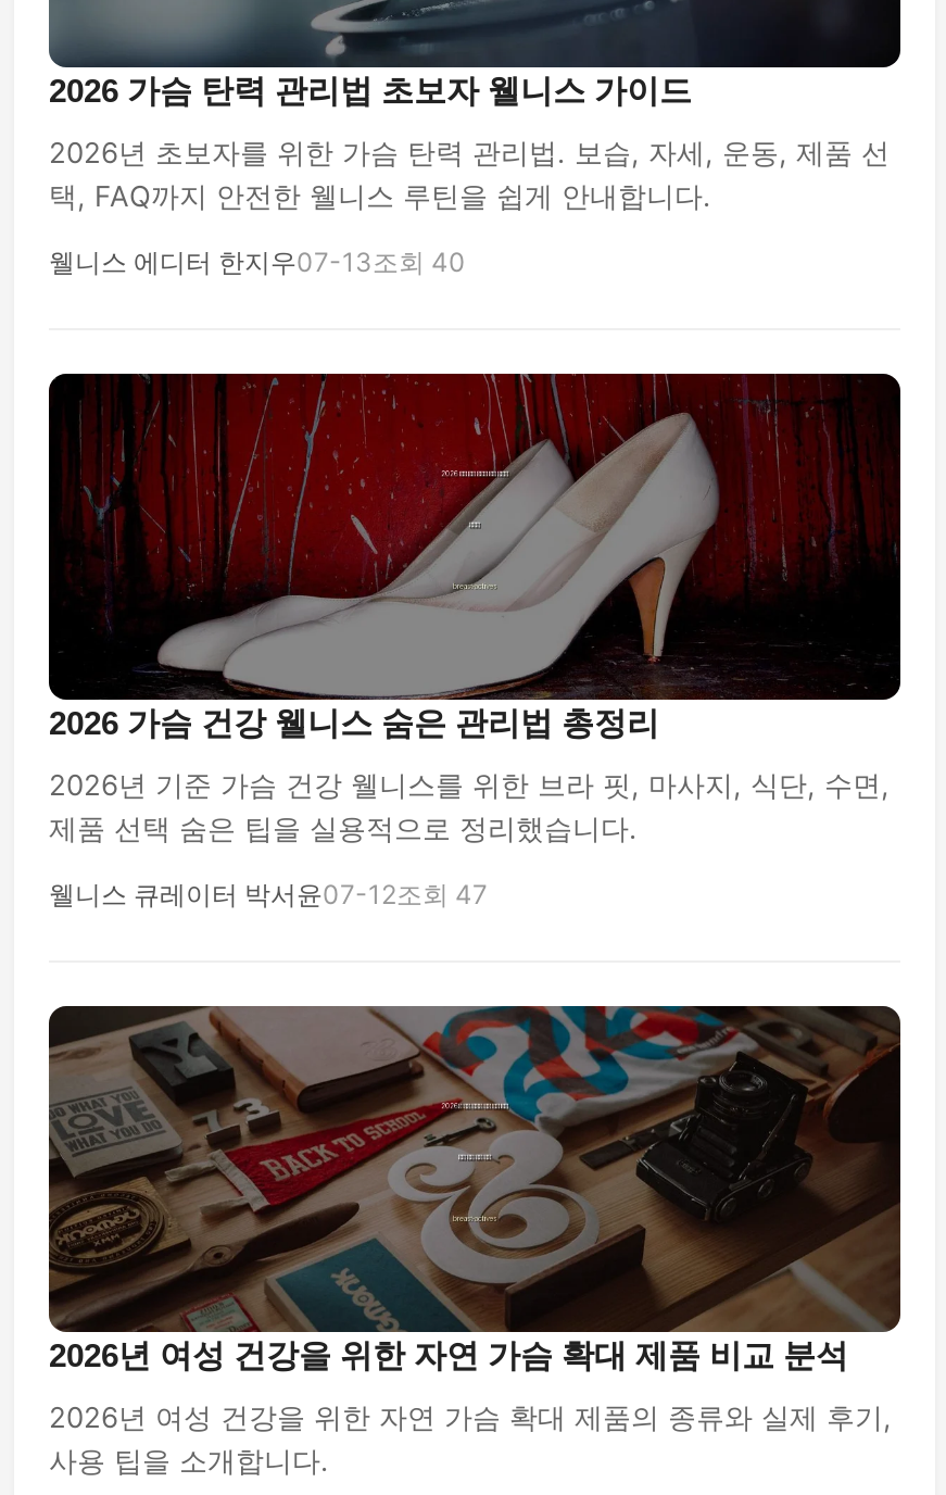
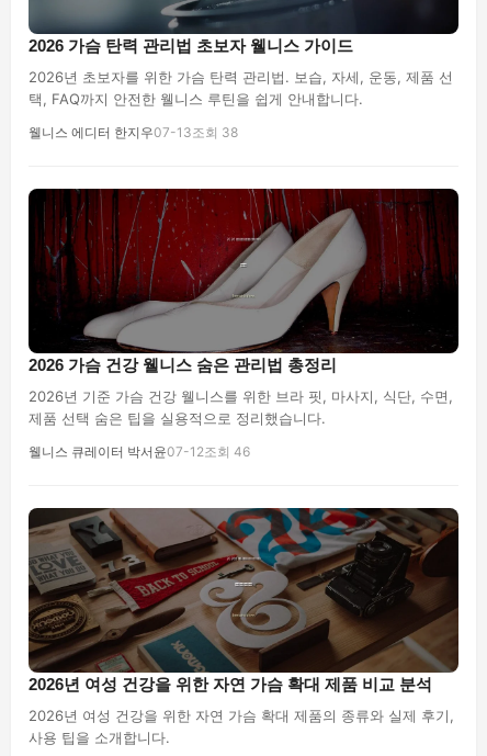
[49,246,466,278] 웰니스 에디터 한지우07-13조회 40 -> [29,124,238,140] 웰니스 에디터 한지우07-13조회 38
[49,878,488,910] 웰니스 큐레이터 박서윤07-12조회 47 -> [29,443,250,460] 웰니스 큐레이터 박서윤07-12조회 46

